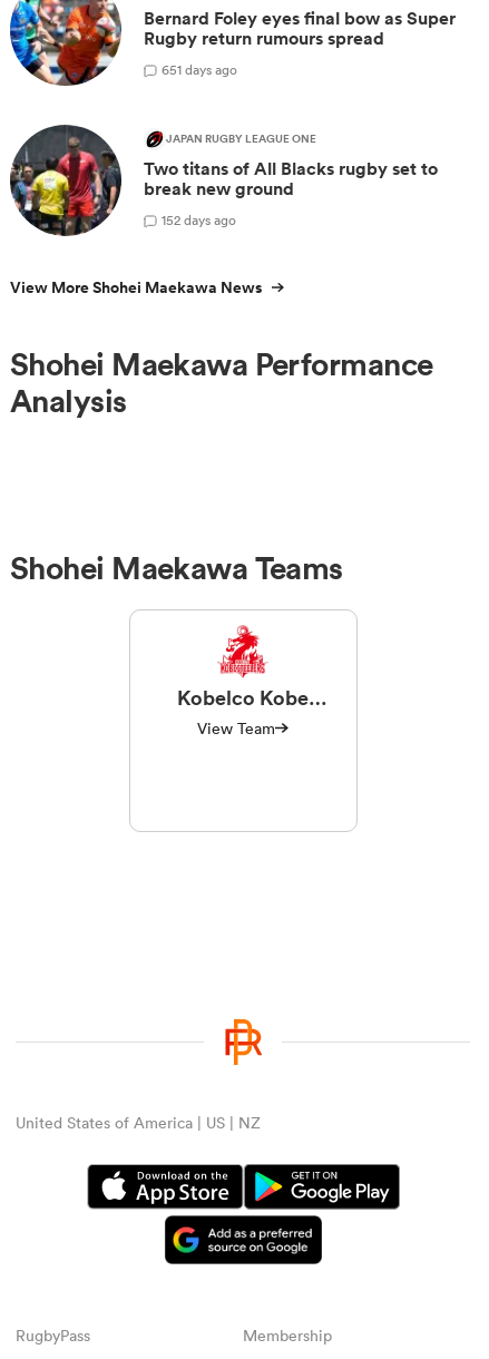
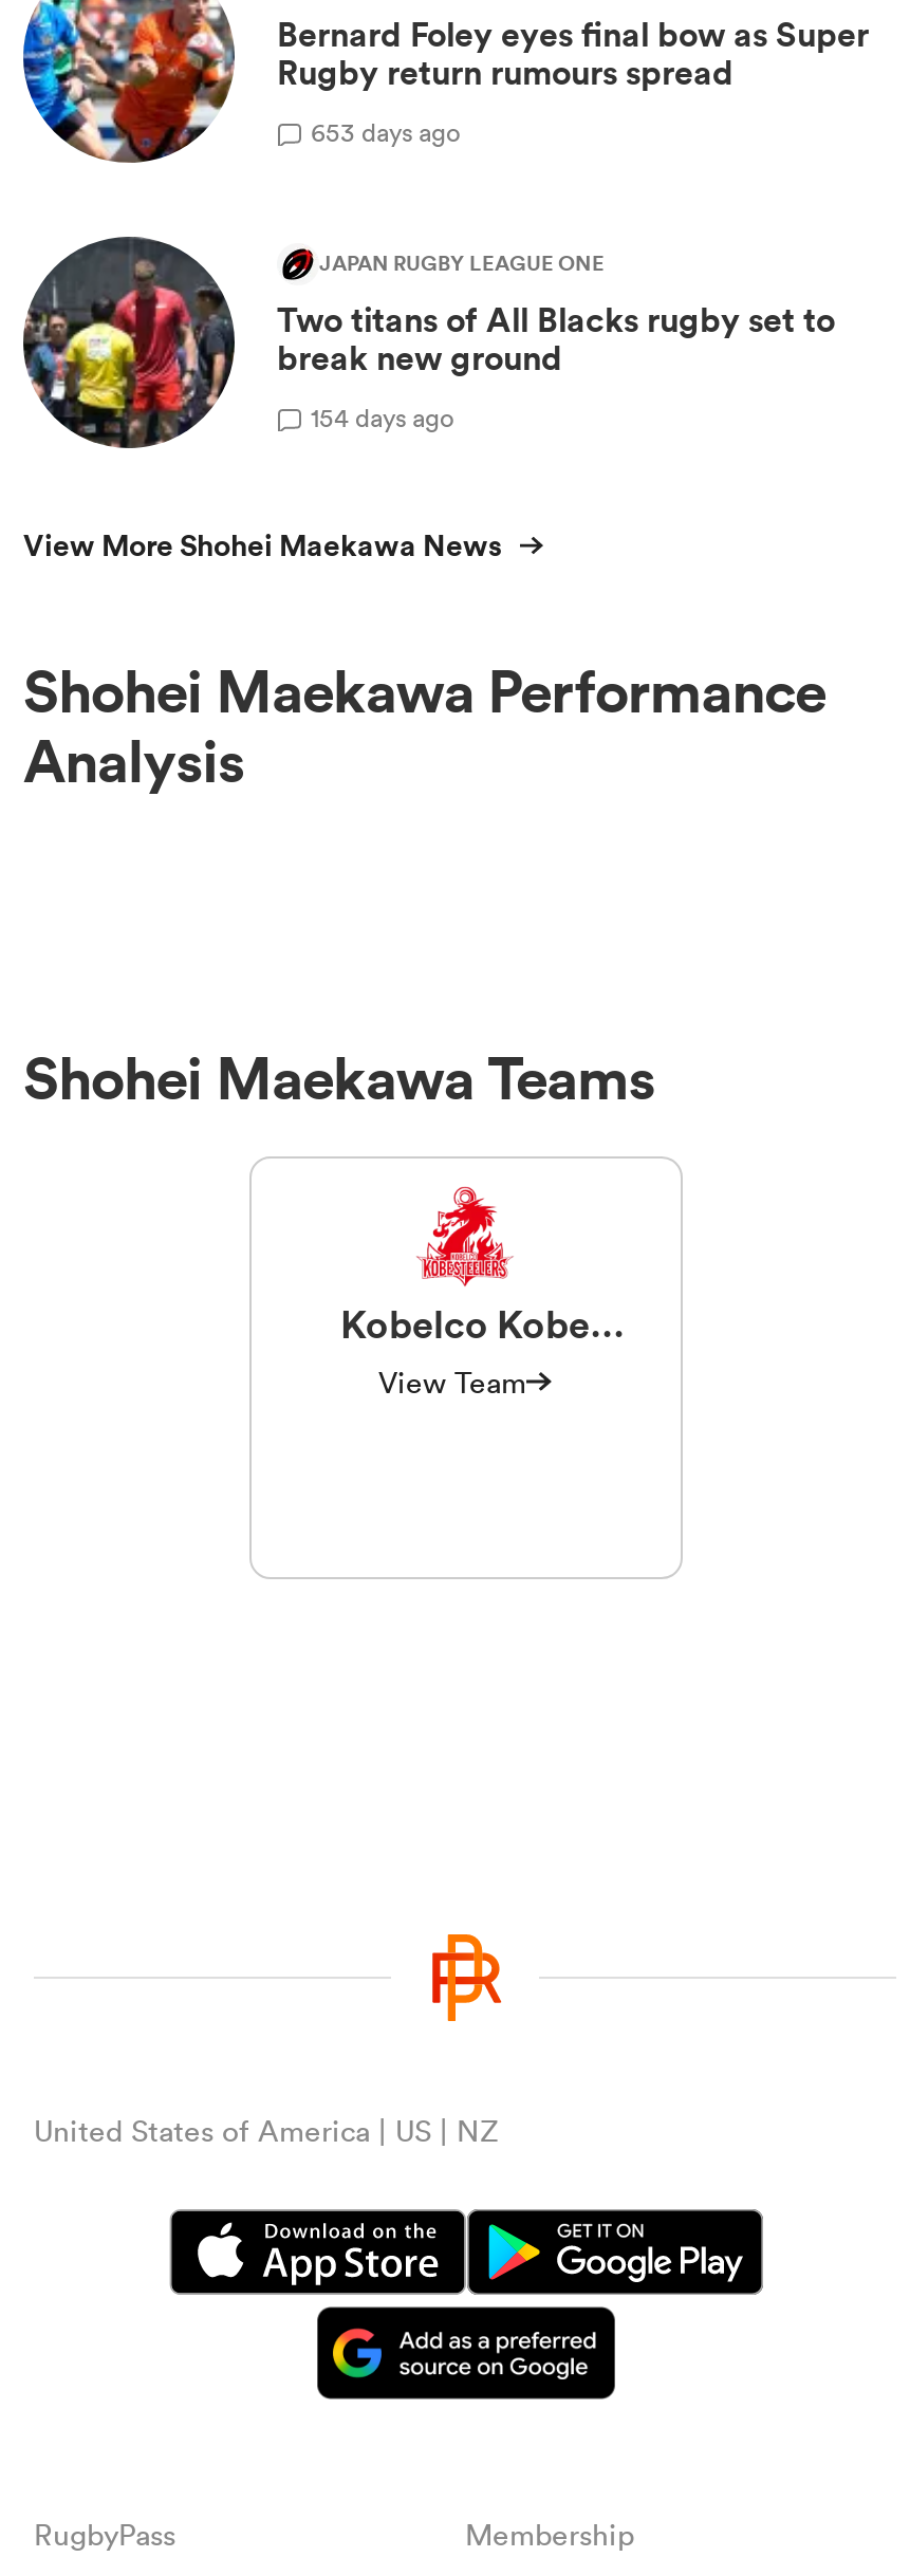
[162,60,237,79] 651 days ago -> [311,113,461,149] 653 days ago
[162,210,236,229] 152 days ago -> [311,399,454,435] 154 days ago

